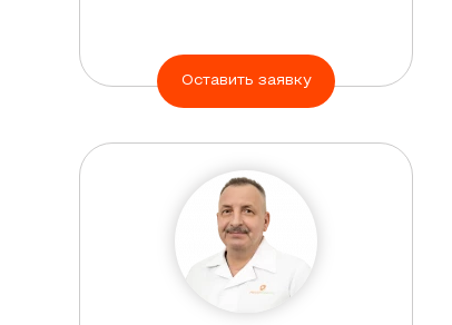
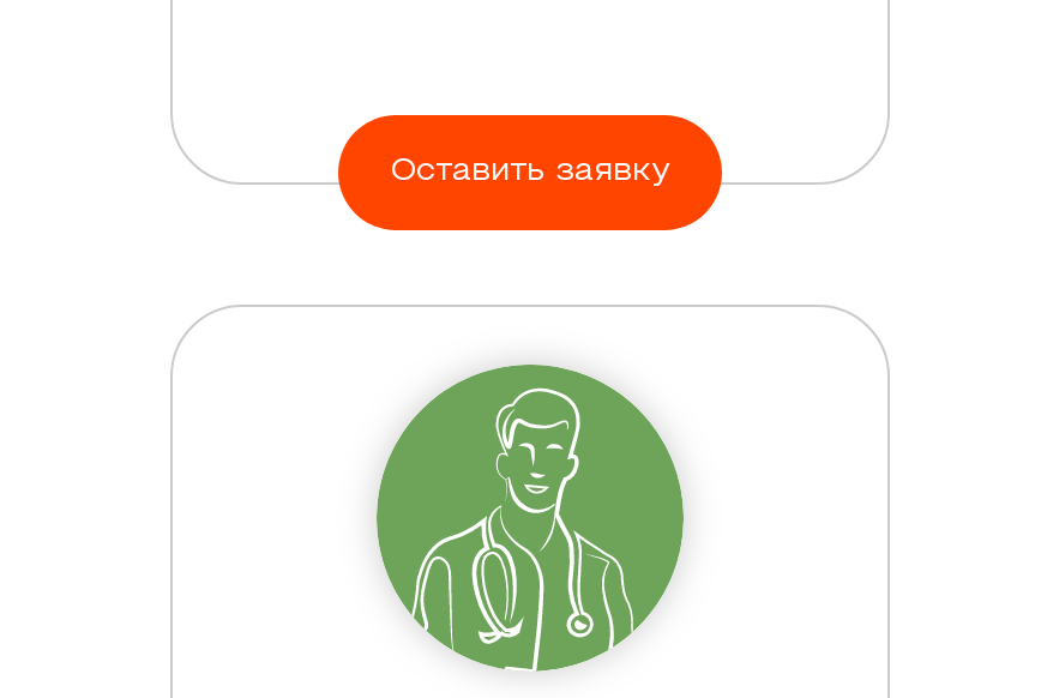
[175,170,317,313] [image] -> [374,362,686,672] [image]

